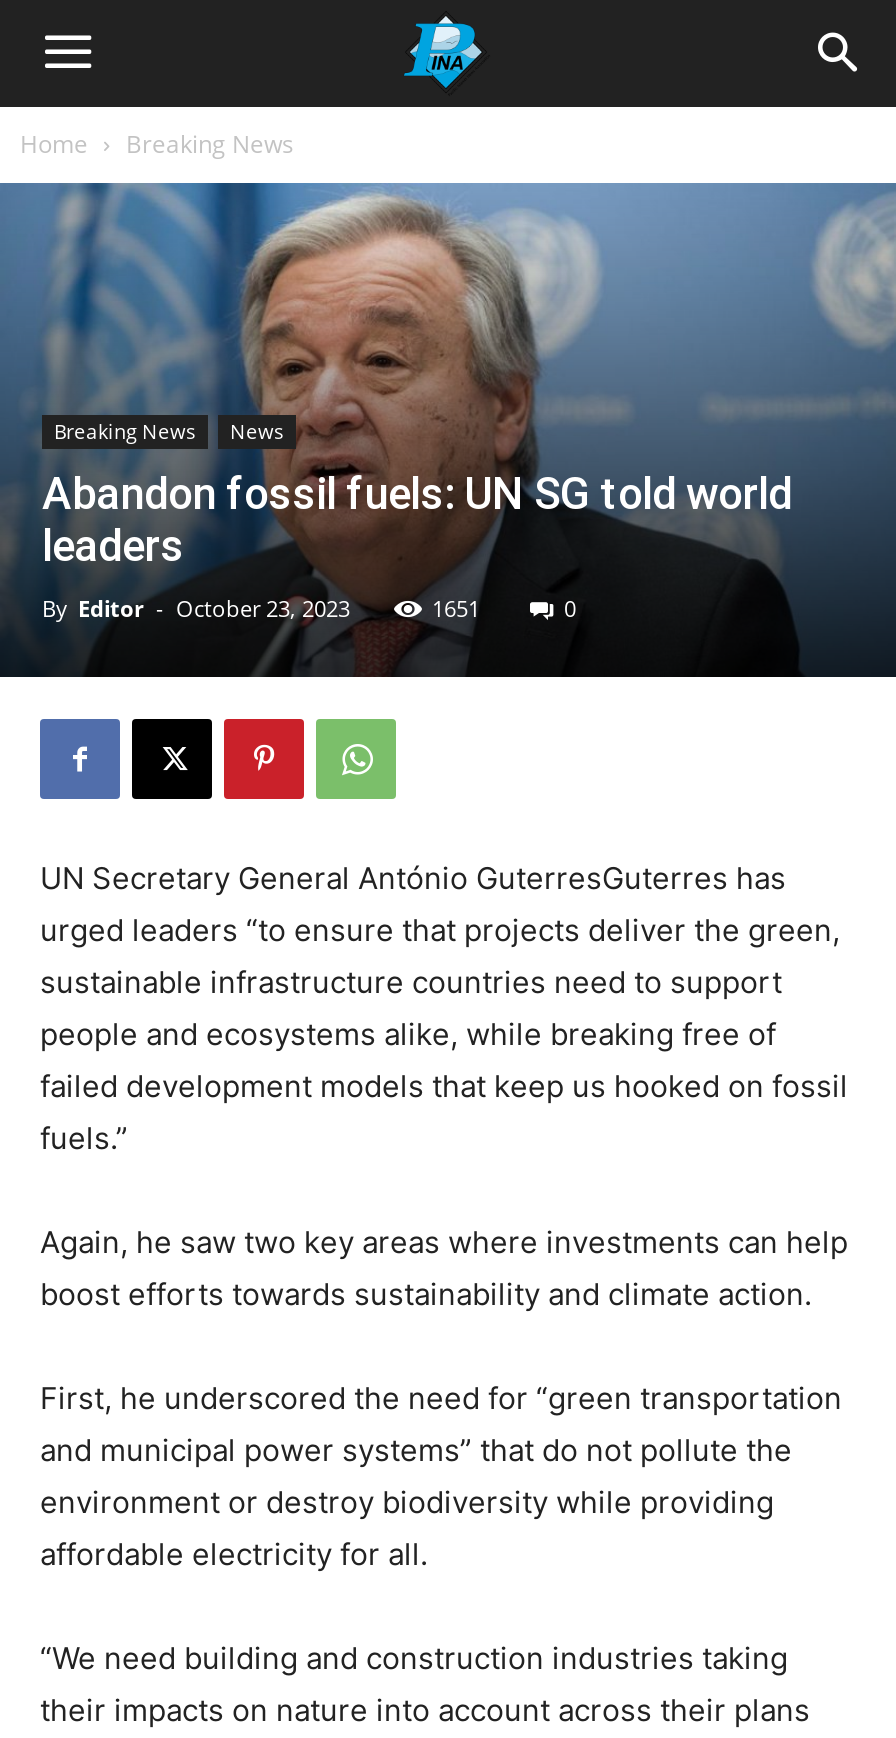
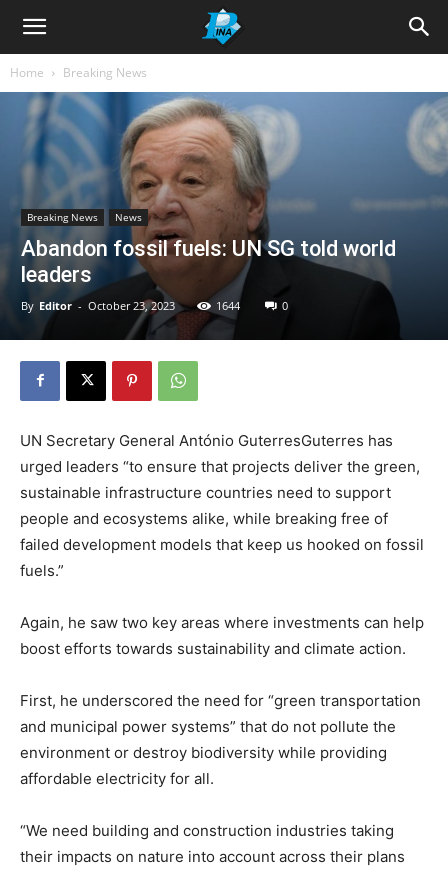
[432,593,480,623] 1651 -> [216,298,240,313] 1644

